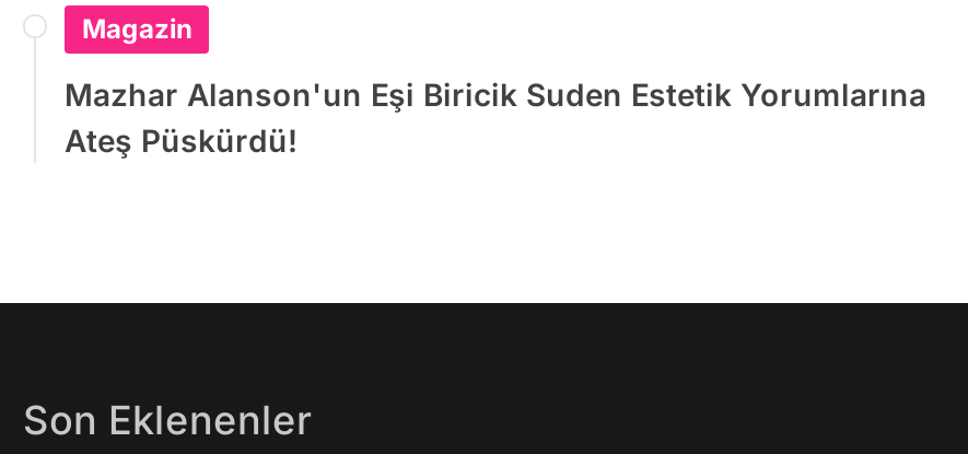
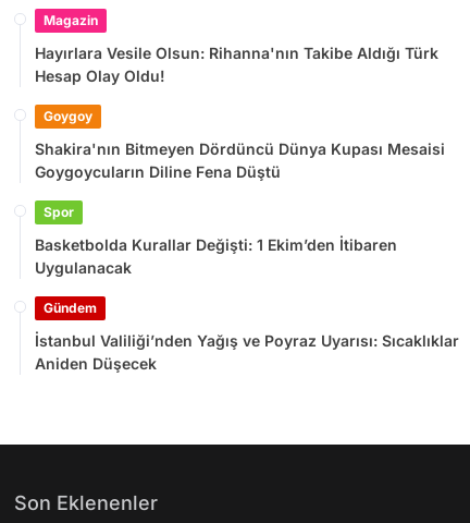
[65,75,926,158] Mazhar Alanson'un Eşi Biricik Suden Estetik Yorumlarına | Ateş Püskürdü! -> [35,43,459,373] Hayırlara Vesile Olsun: Rihanna'nın Takibe Aldığı Türk | Hesap Olay Oldu! | Goygoy | Shakira'nın Bitmeyen Dördüncü Dünya Kupası Mesaisi | Goygoycuların Diline Fena Düştü | Spor | Basketbolda Kurallar Değişti: 1 Ekim’den İtibaren | Uygulanacak | Gündem | İstanbul Valiliği’nden Yağış ve Poyraz Uyarısı: Sıcaklıklar | Aniden Düşecek

